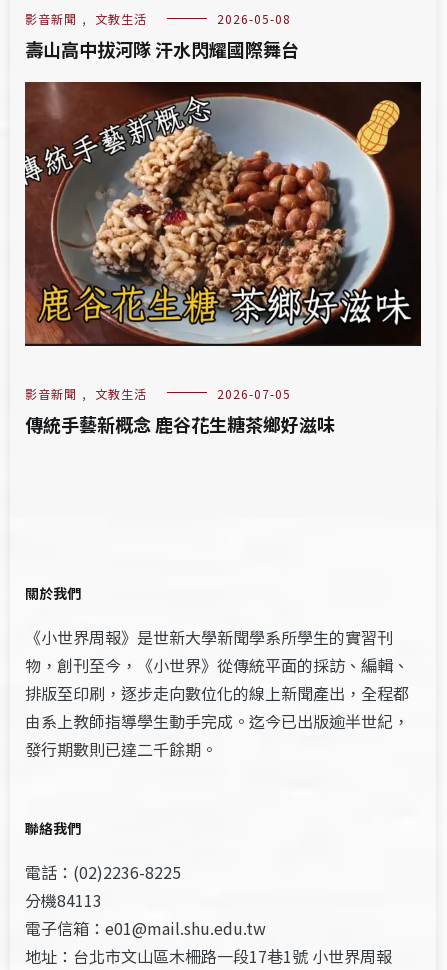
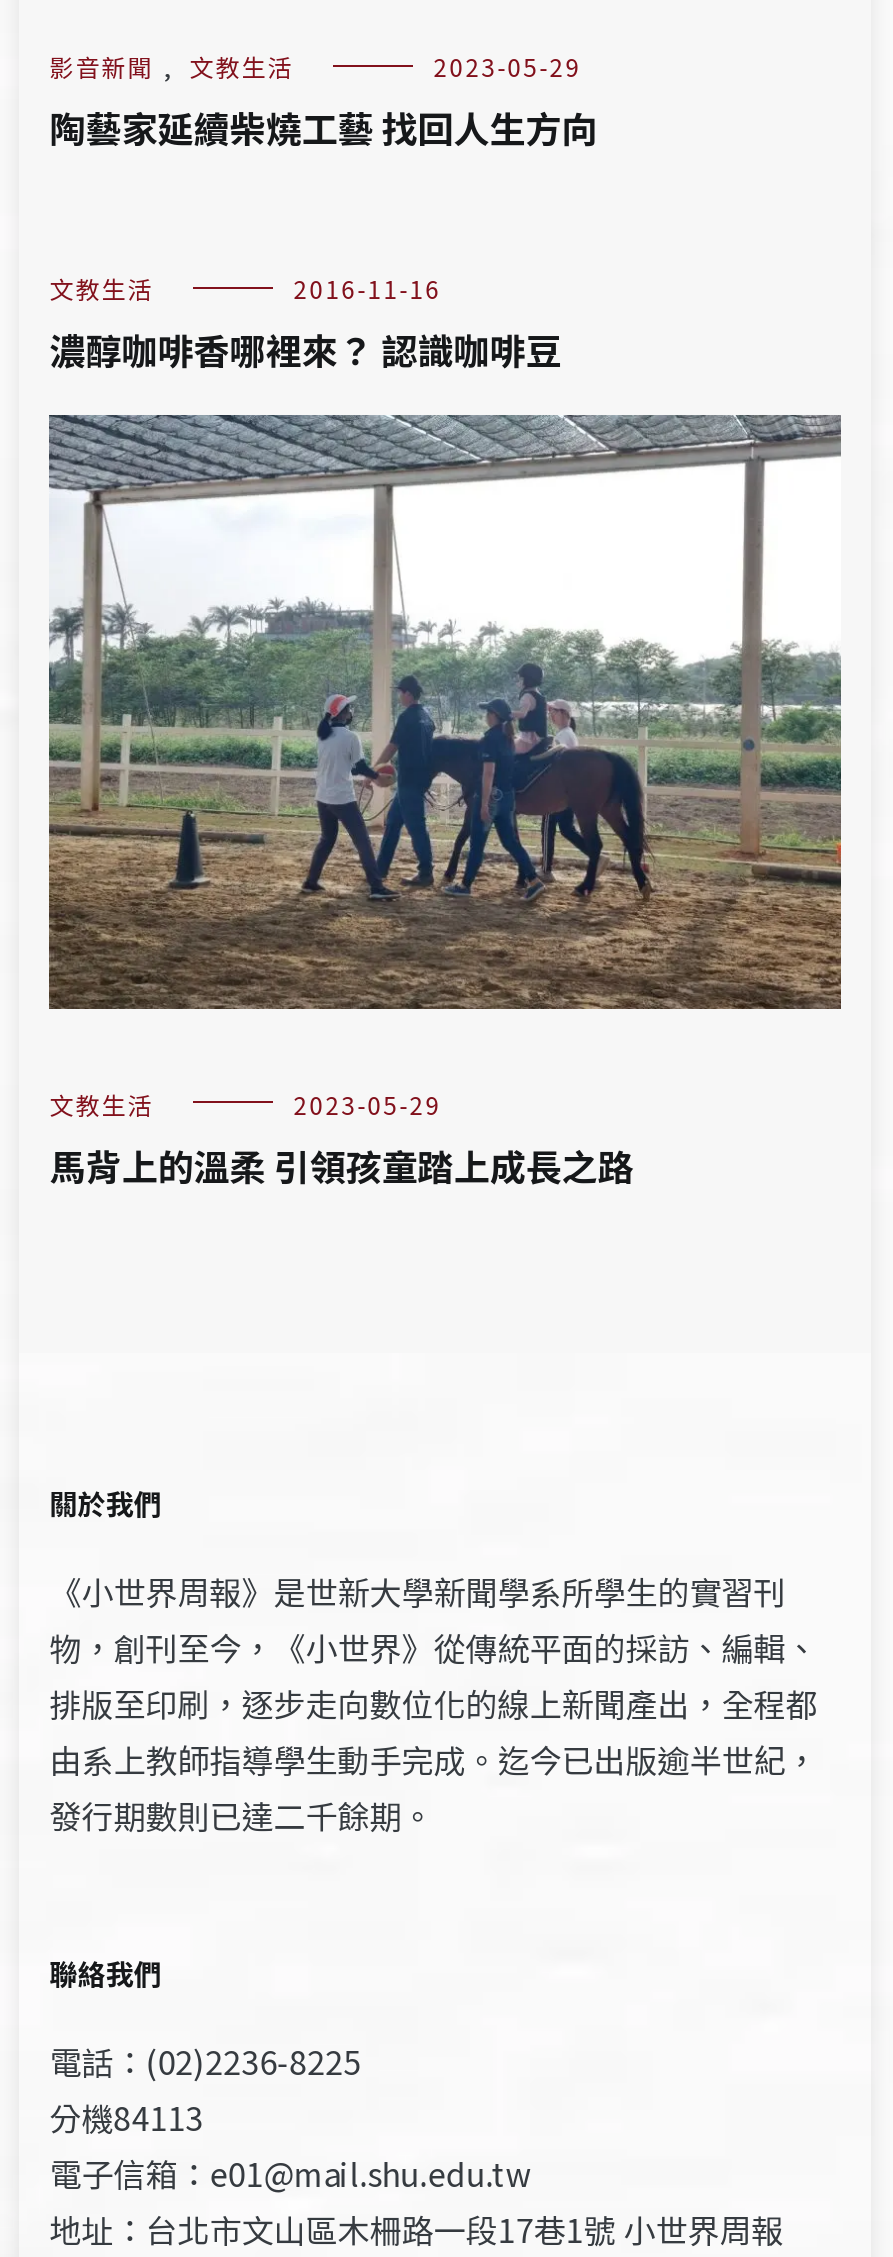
[25,10,299,62] 2026-05-08 | 壽山高中拔河隊 汗水閃耀國際舞台 -> [49,49,597,375] 2023-05-29 | 陶藝家延續柴燒工藝 找回人生方向 | 文教生活 | 2016-11-16 | 濃醇咖啡香哪裡來？ 認識咖啡豆
[24,81,422,437] [image] | 影音新聞 , 文教生活 | 2026-07-05 | 傳統手藝新概念 鹿谷花生糖茶鄉好滋味 -> [47,413,843,1191] [image] | 文教生活 | 2023-05-29 | 馬背上的溫柔 引領孩童踏上成長之路

